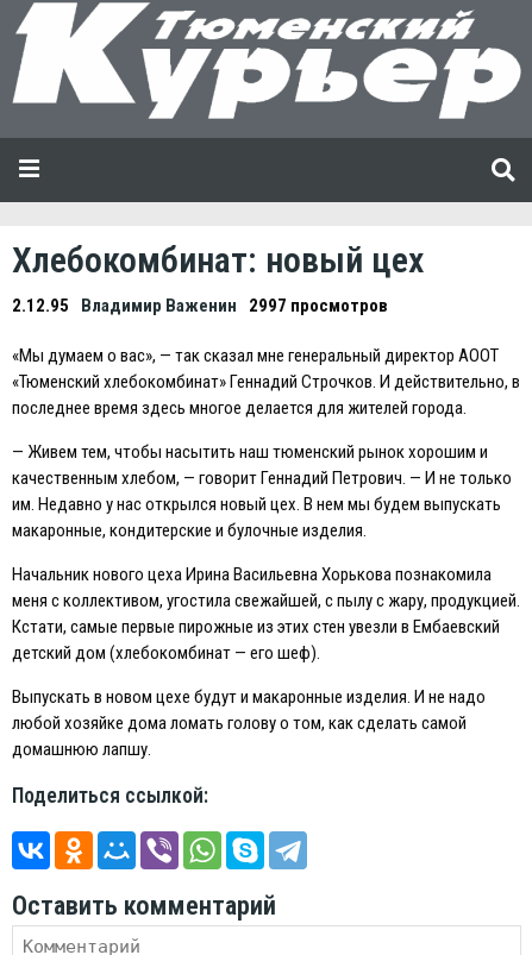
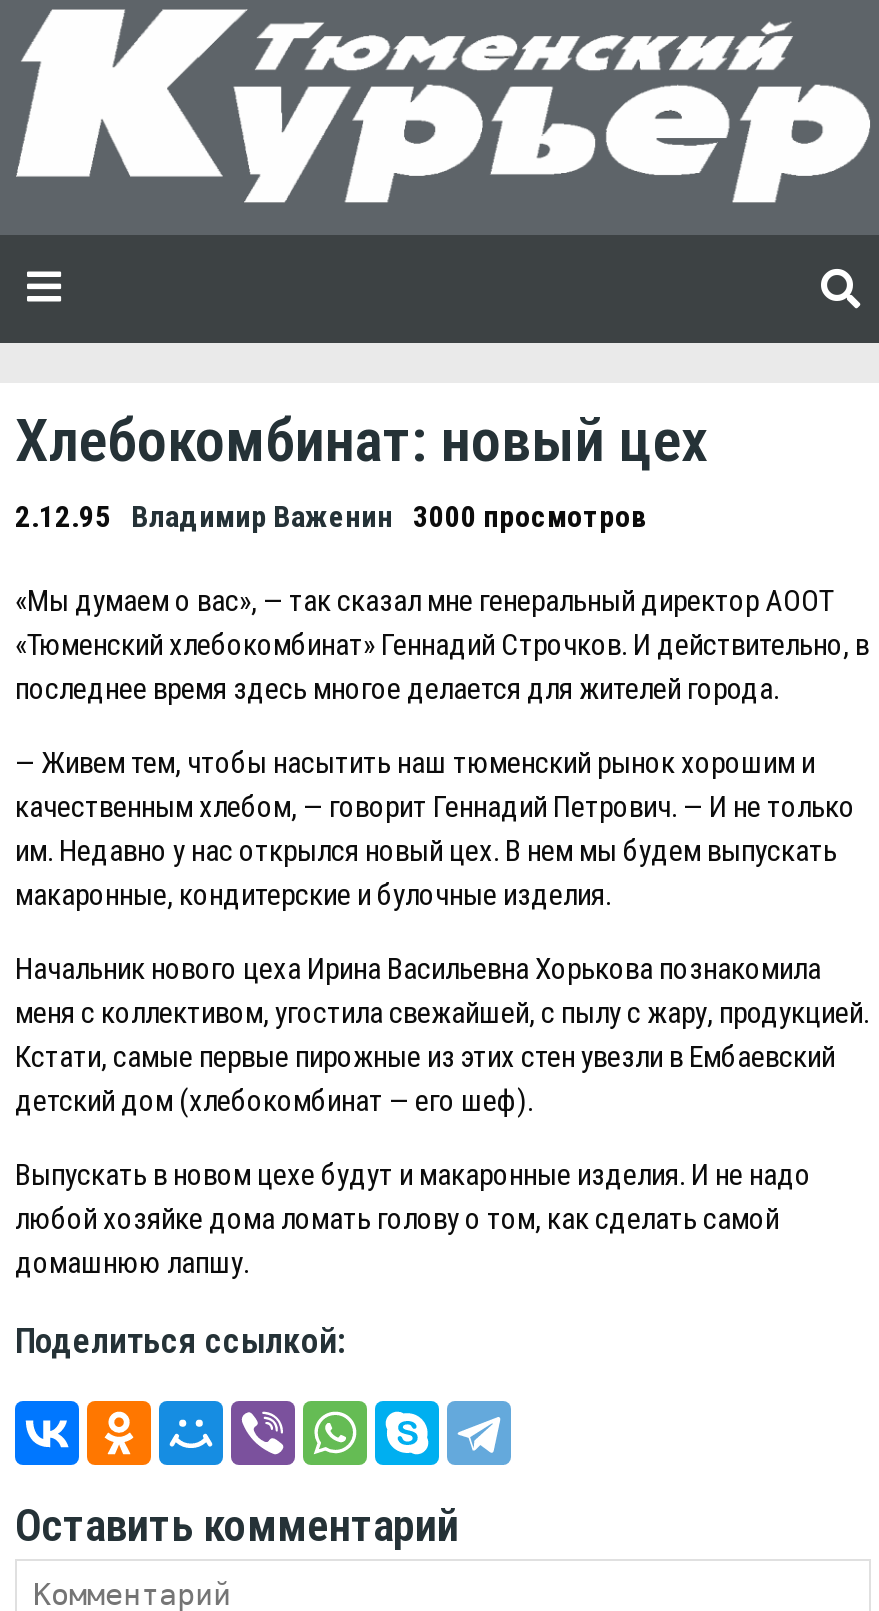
[12,294,388,316] 2.12.95 Владимир Важенин 2997 просмотров -> [15,500,647,536] 2.12.95 Владимир Важенин 3000 просмотров

